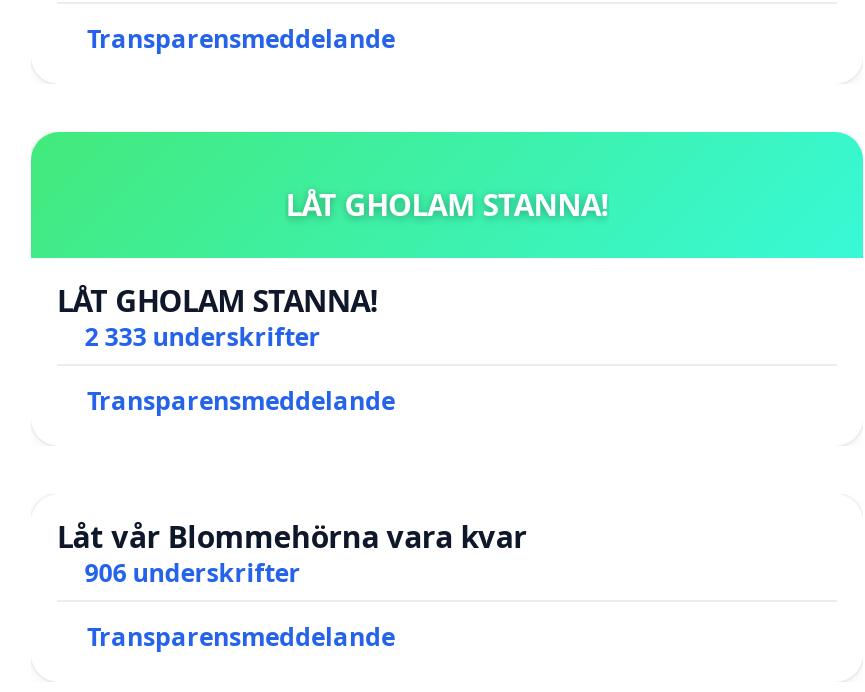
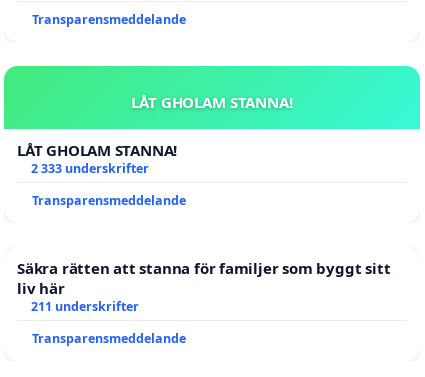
[57,517,527,591] Låt vår Blommehörna vara kvar | 906 underskrifter -> [17,258,390,315] Säkra rätten att stanna för familjer som byggt sitt | liv här | 211 underskrifter

